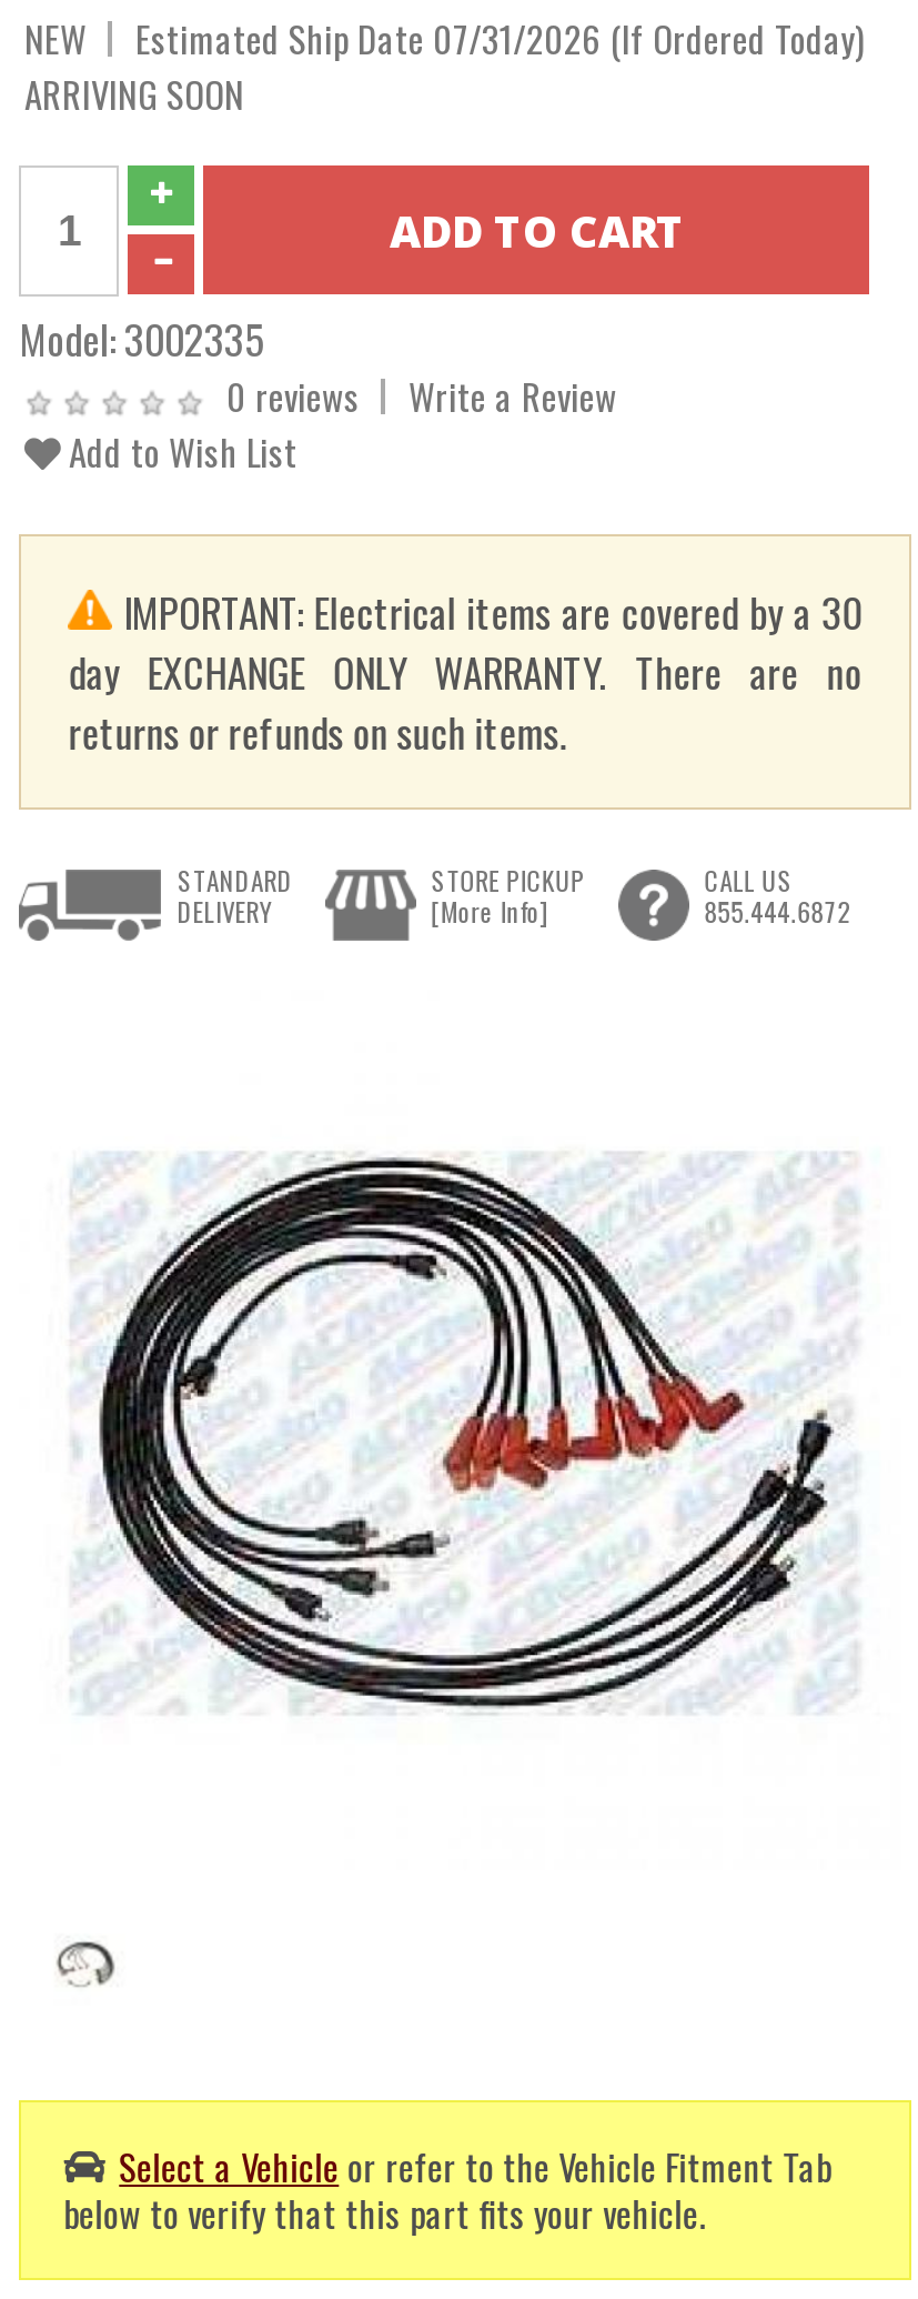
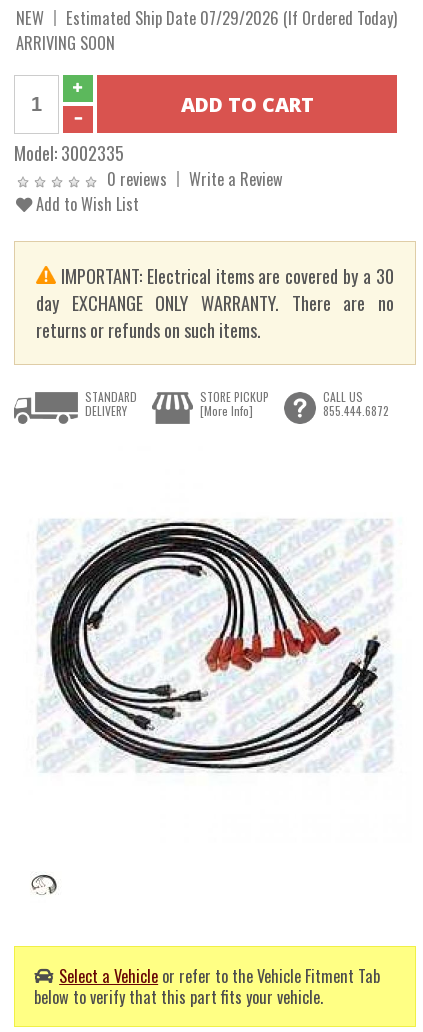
[135,10,863,66] Estimated Ship Date 07/31/2026 (If Ordered Today) -> [66,5,397,30] Estimated Ship Date 07/29/2026 (If Ordered Today)

